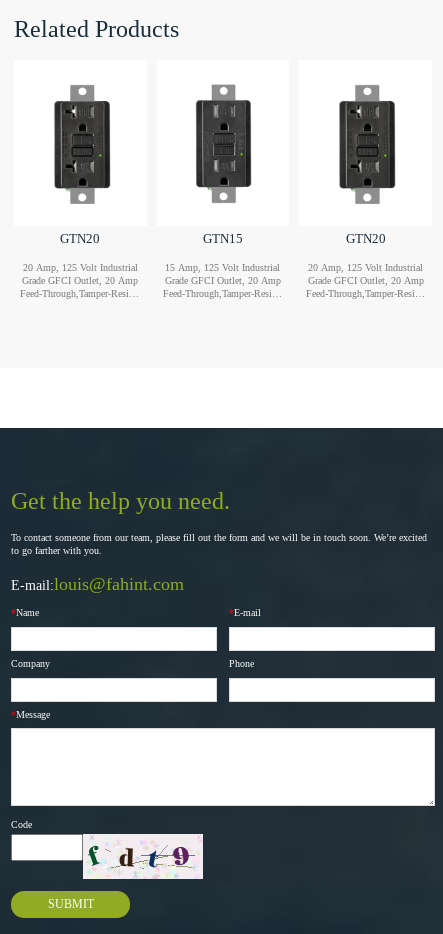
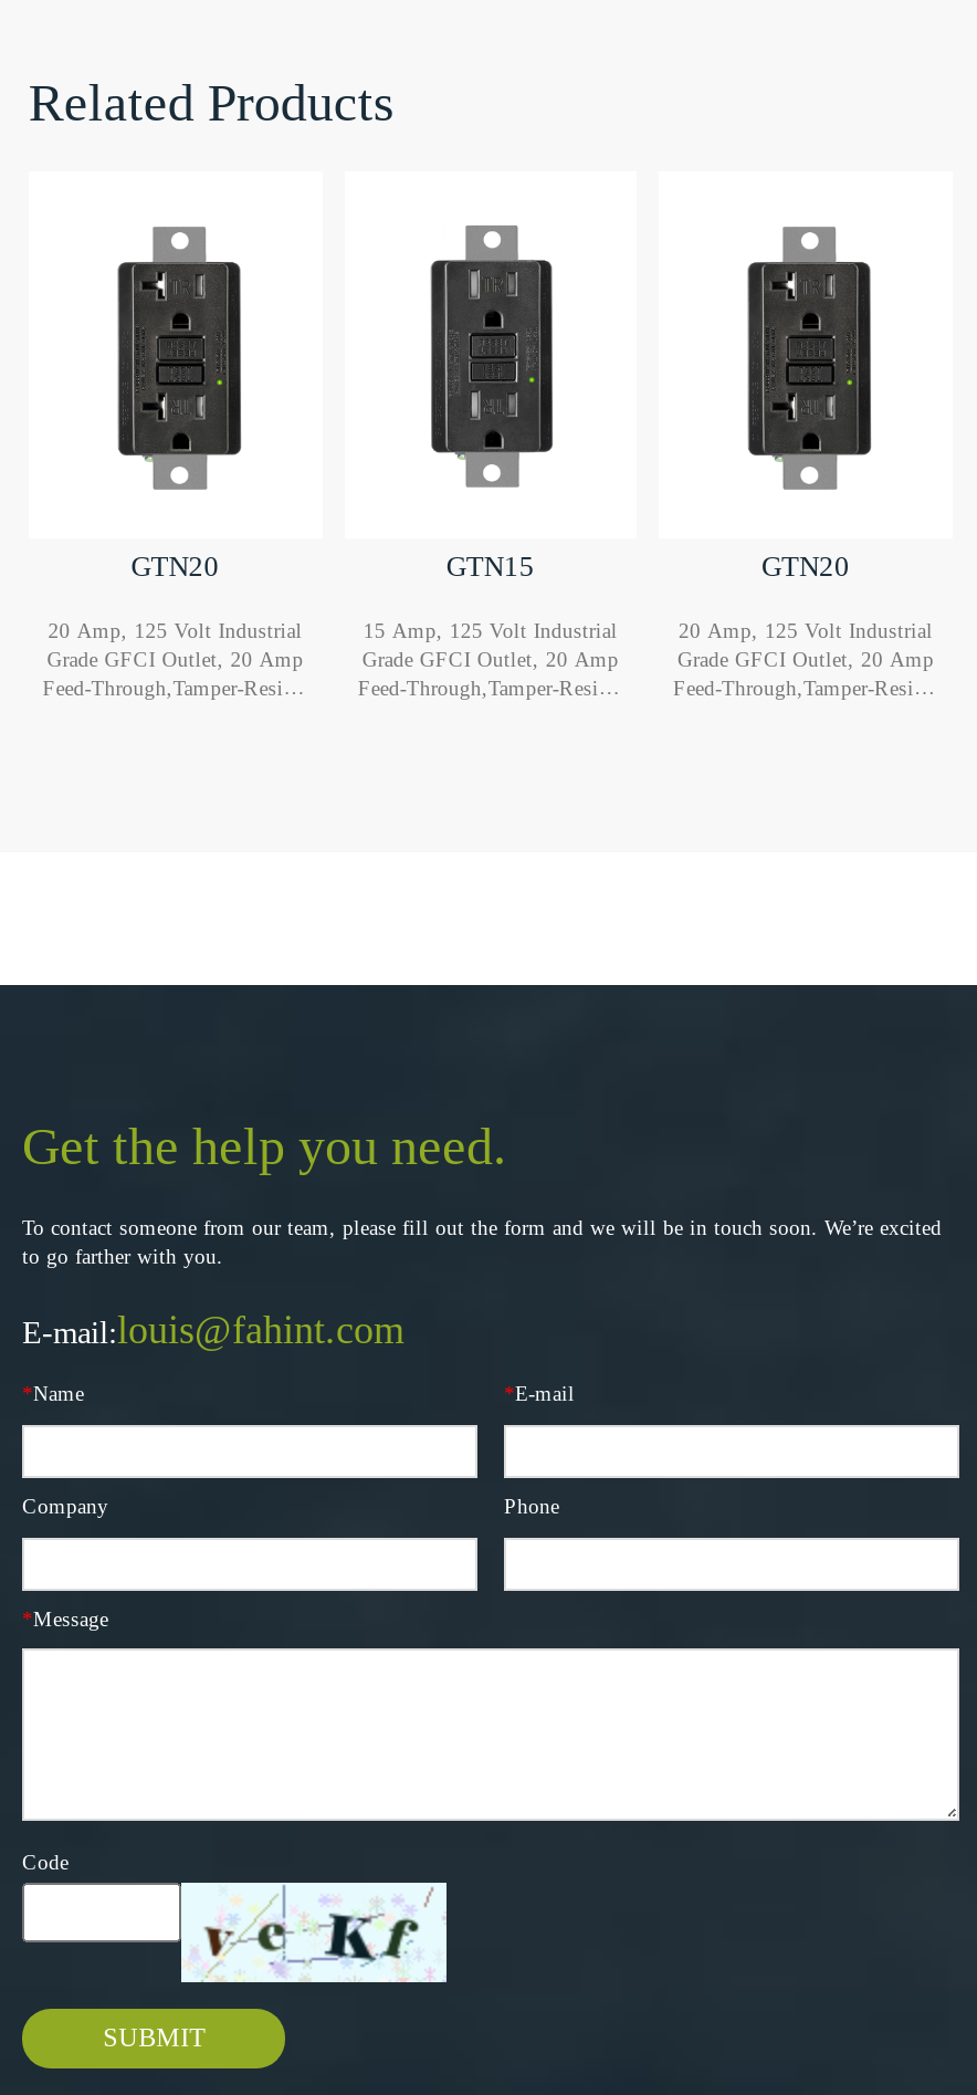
[87,836,202,878] [image] -> [192,1885,442,1978] [image]

